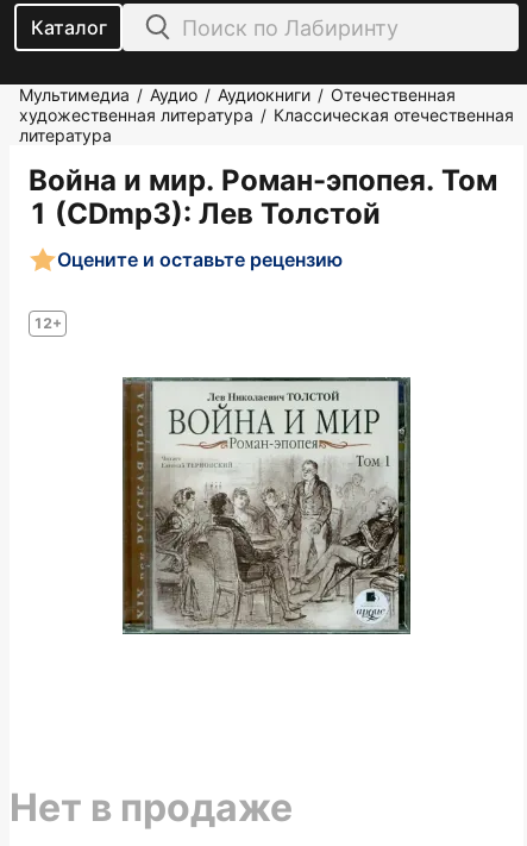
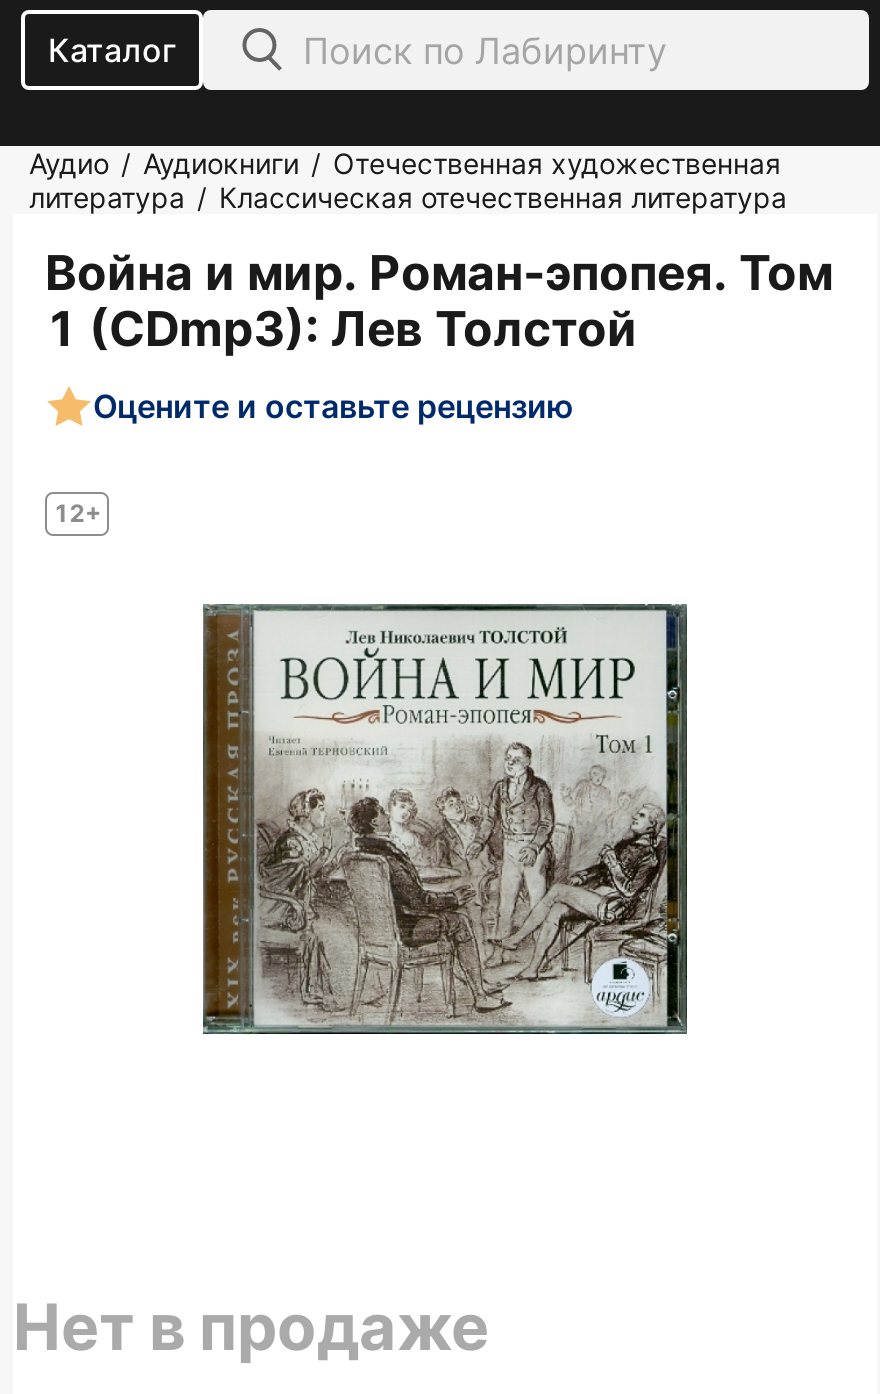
[19,84,514,145] Мультимедиа / Аудио / Аудиокниги / Отечественная | художественная литература / Классическая отечественная | литература -> [29,146,787,214] Аудио / Аудиокниги / Отечественная художественная | литература / Классическая отечественная литература

